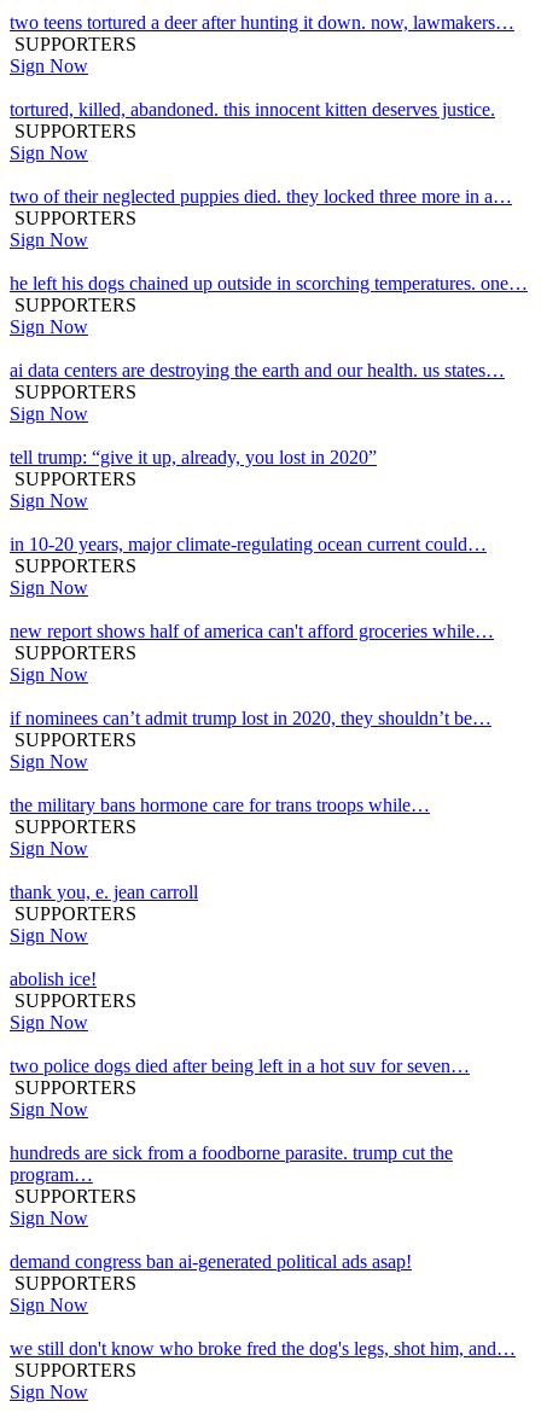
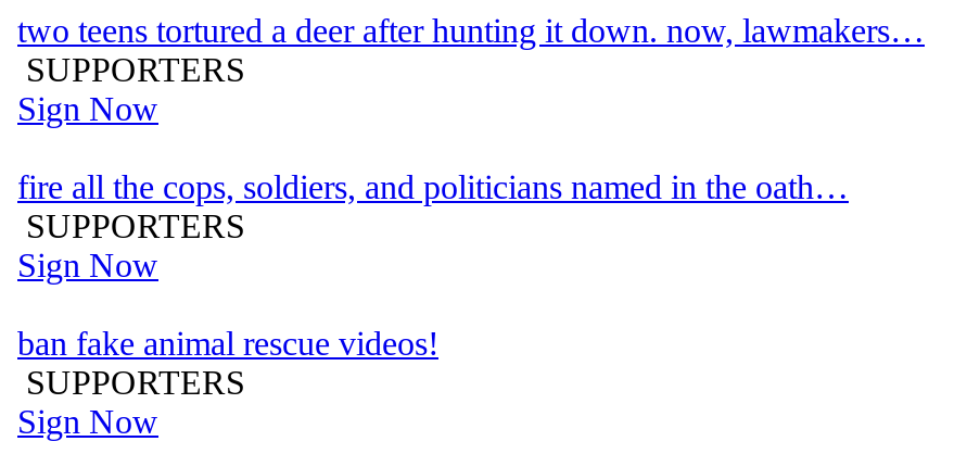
[10,99,495,120] tortured, killed, abandoned. this innocent kitten deserves justice. -> [17,168,849,205] fire all the cops, soldiers, and politicians named in the oath…
[10,186,528,1359] two of their neglected puppies died. they locked three more in a… | SUPPORTERS | Sign Now | he left his dogs chained up outside in scorching temperatures. one… | SUPPORTERS | Sign Now | ai data centers are destroying the earth and our health. us states… | SUPPORTERS | Sign Now | tell trump: “give it up, already, you lost in 2020” | SUPPORTERS | Sign Now | in 10-20 years, major climate-regulating ocean current could… | SUPPORTERS | Sign Now | new report shows half of america can't afford groceries while… | SUPPORTERS | Sign Now | if nominees can’t admit trump lost in 2020, they shouldn’t be… | SUPPORTERS | Sign Now | the military bans hormone care for trans troops while… | SUPPORTERS | Sign Now | thank you, e. jean carroll | SUPPORTERS | Sign Now | abolish ice! | SUPPORTERS | Sign Now | two police dogs died after being left in a hot suv for seven… | SUPPORTERS | Sign Now | hundreds are sick from a foodborne parasite. trump cut the | program… | SUPPORTERS | Sign Now | demand congress ban ai-generated political ads asap! | SUPPORTERS | Sign Now | we still don't know who broke fred the dog's legs, shot him, and… -> [17,325,438,362] ban fake animal rescue videos!

